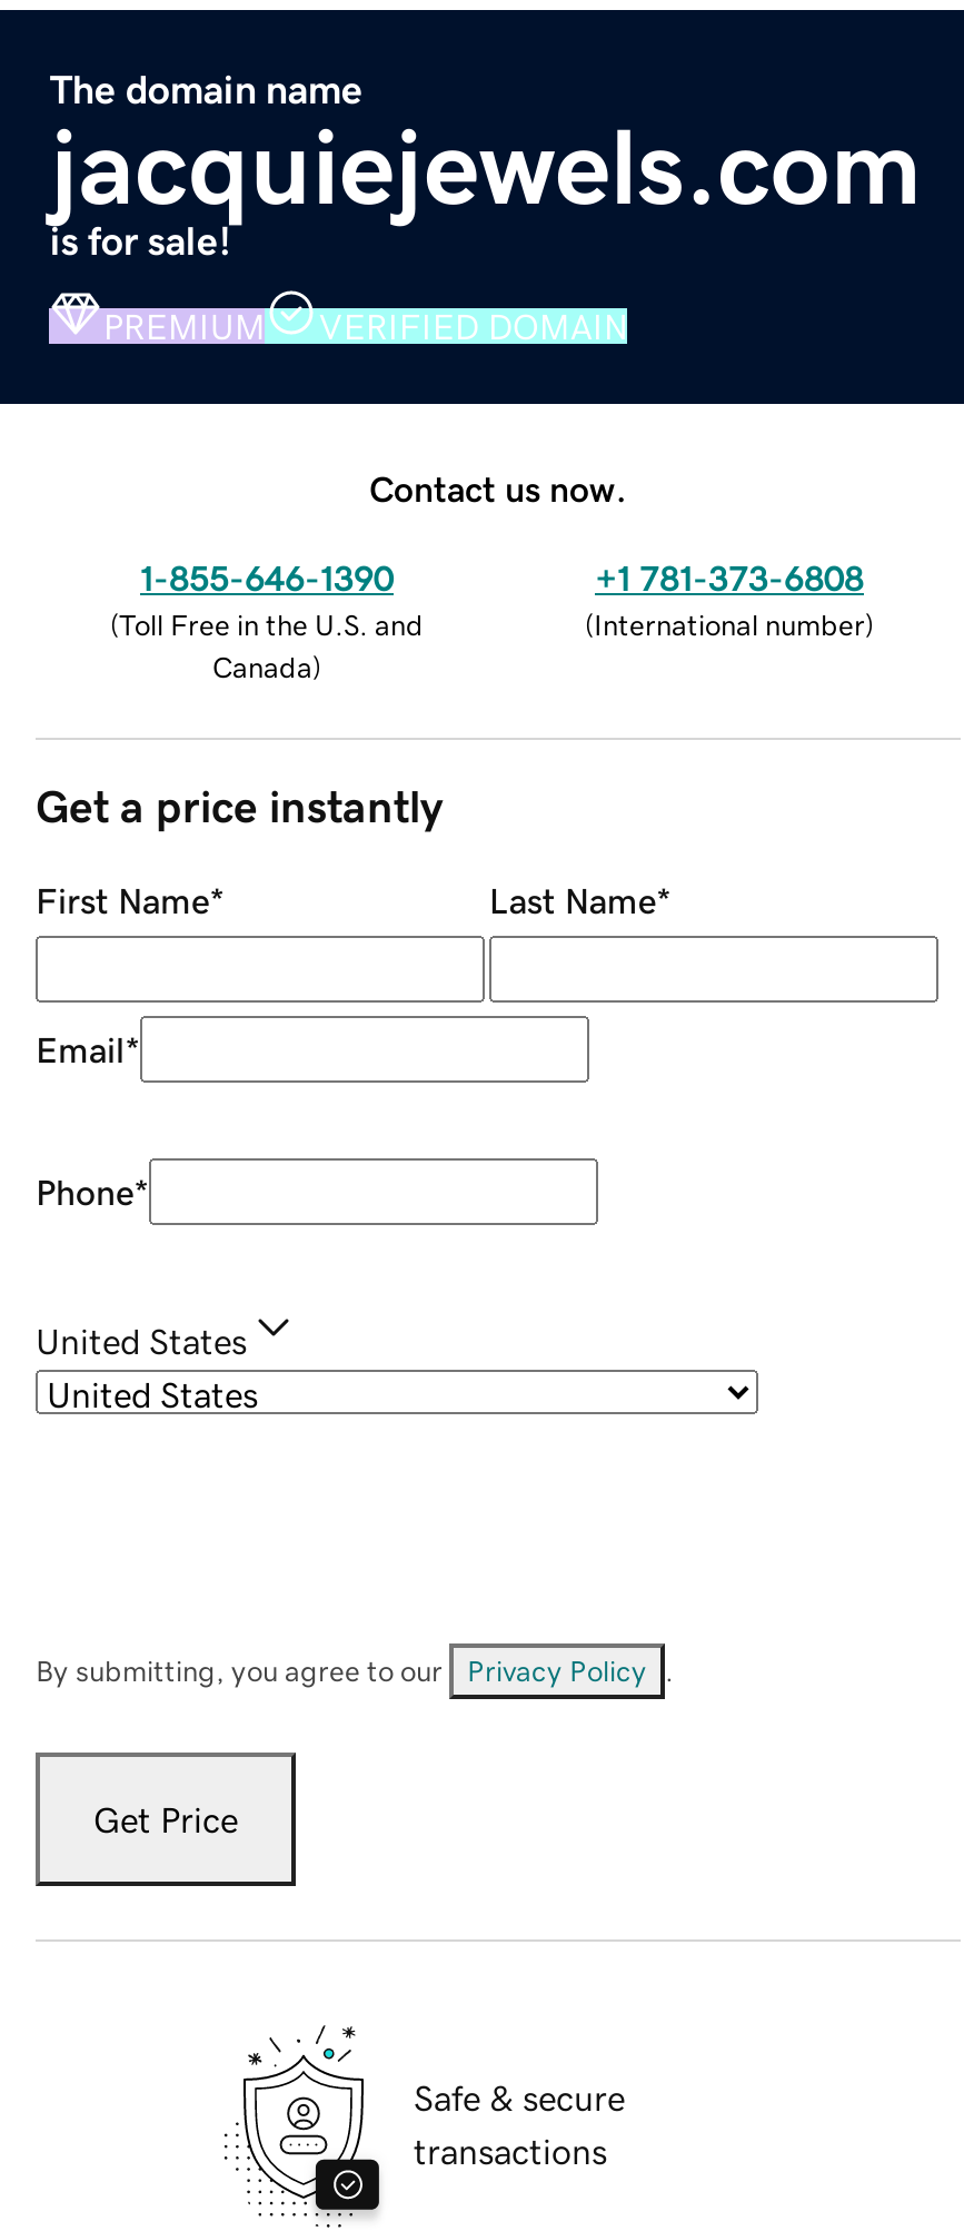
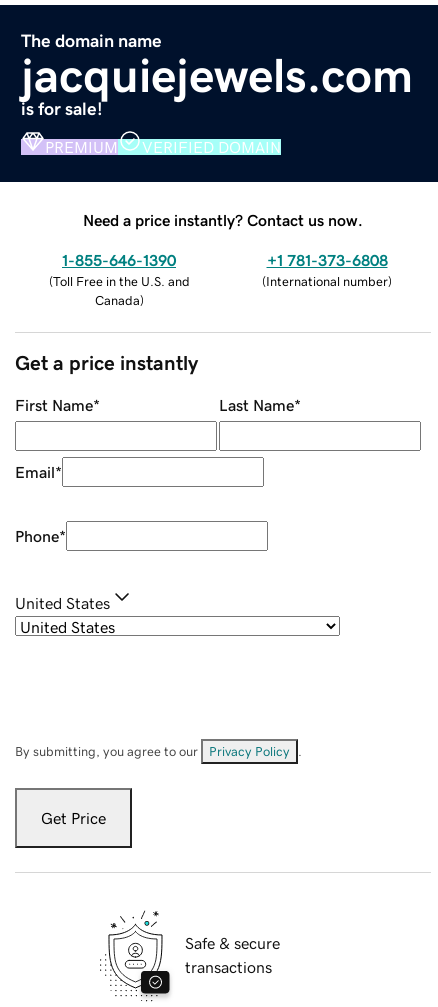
[369,470,627,505] Contact us now. -> [83,212,363,228] Need a price instantly? Contact us now.

